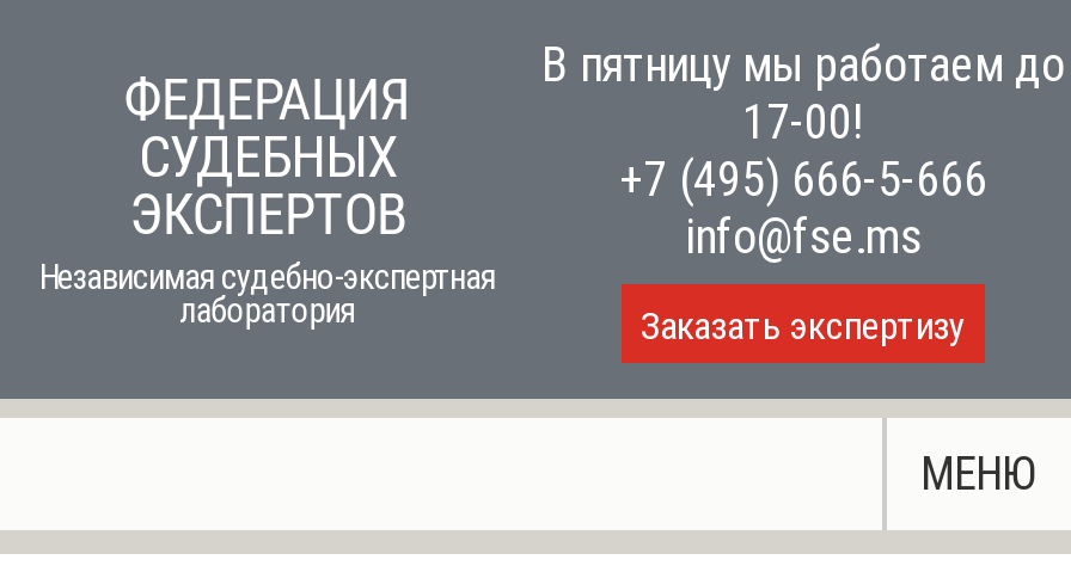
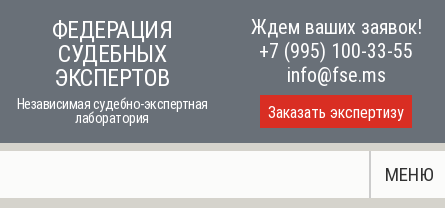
[541,36,1065,208] В пятницу мы работаем до | 17-00! | +7 (495) 666-5-666 -> [250,15,421,63] Ждем ваших заявок! | +7 (995) 100-33-55

